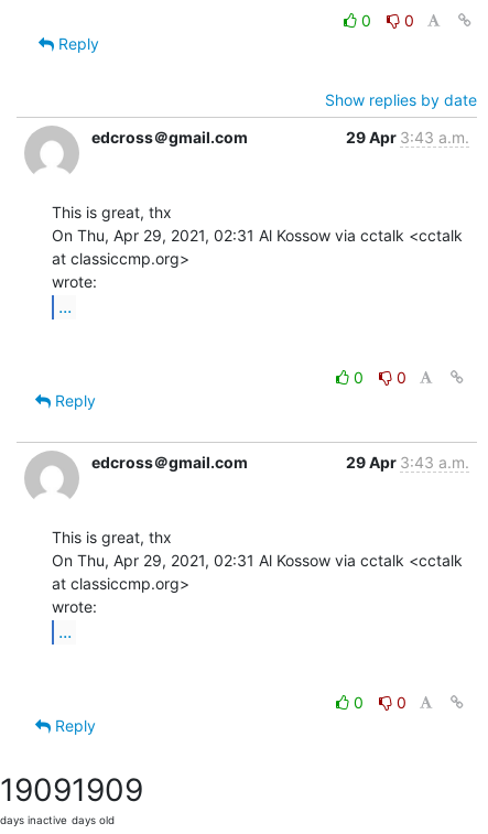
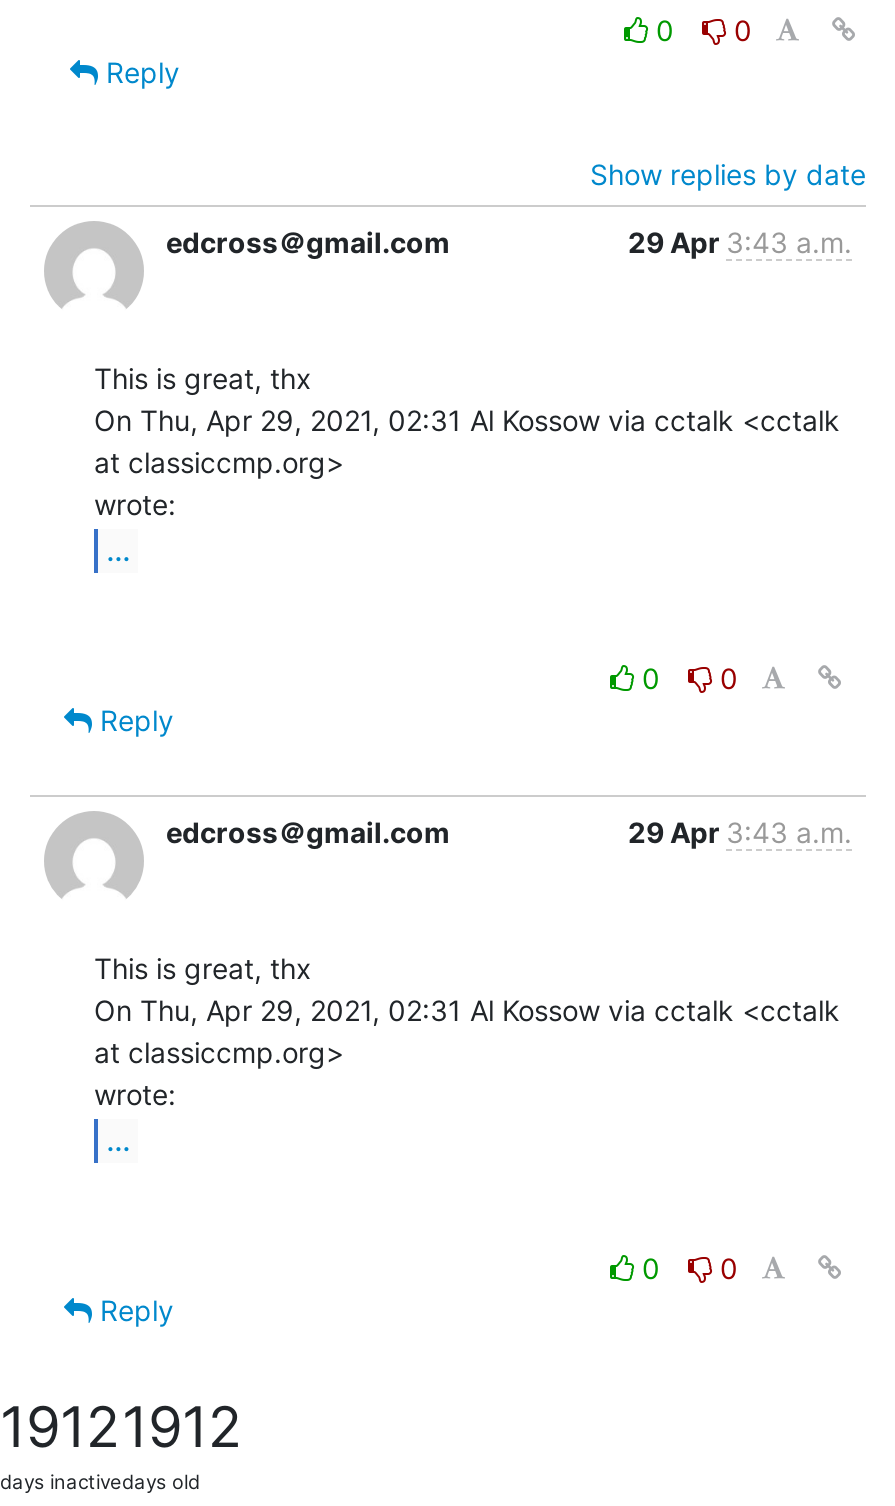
[0,771,72,808] 1909 -> [0,1393,120,1461] 1912
[72,771,143,808] 1909 -> [122,1393,242,1461] 1912

